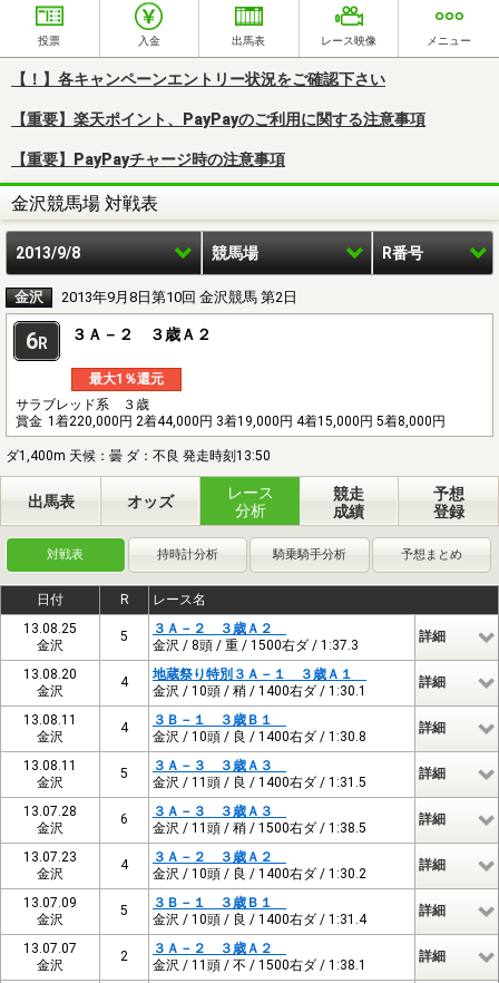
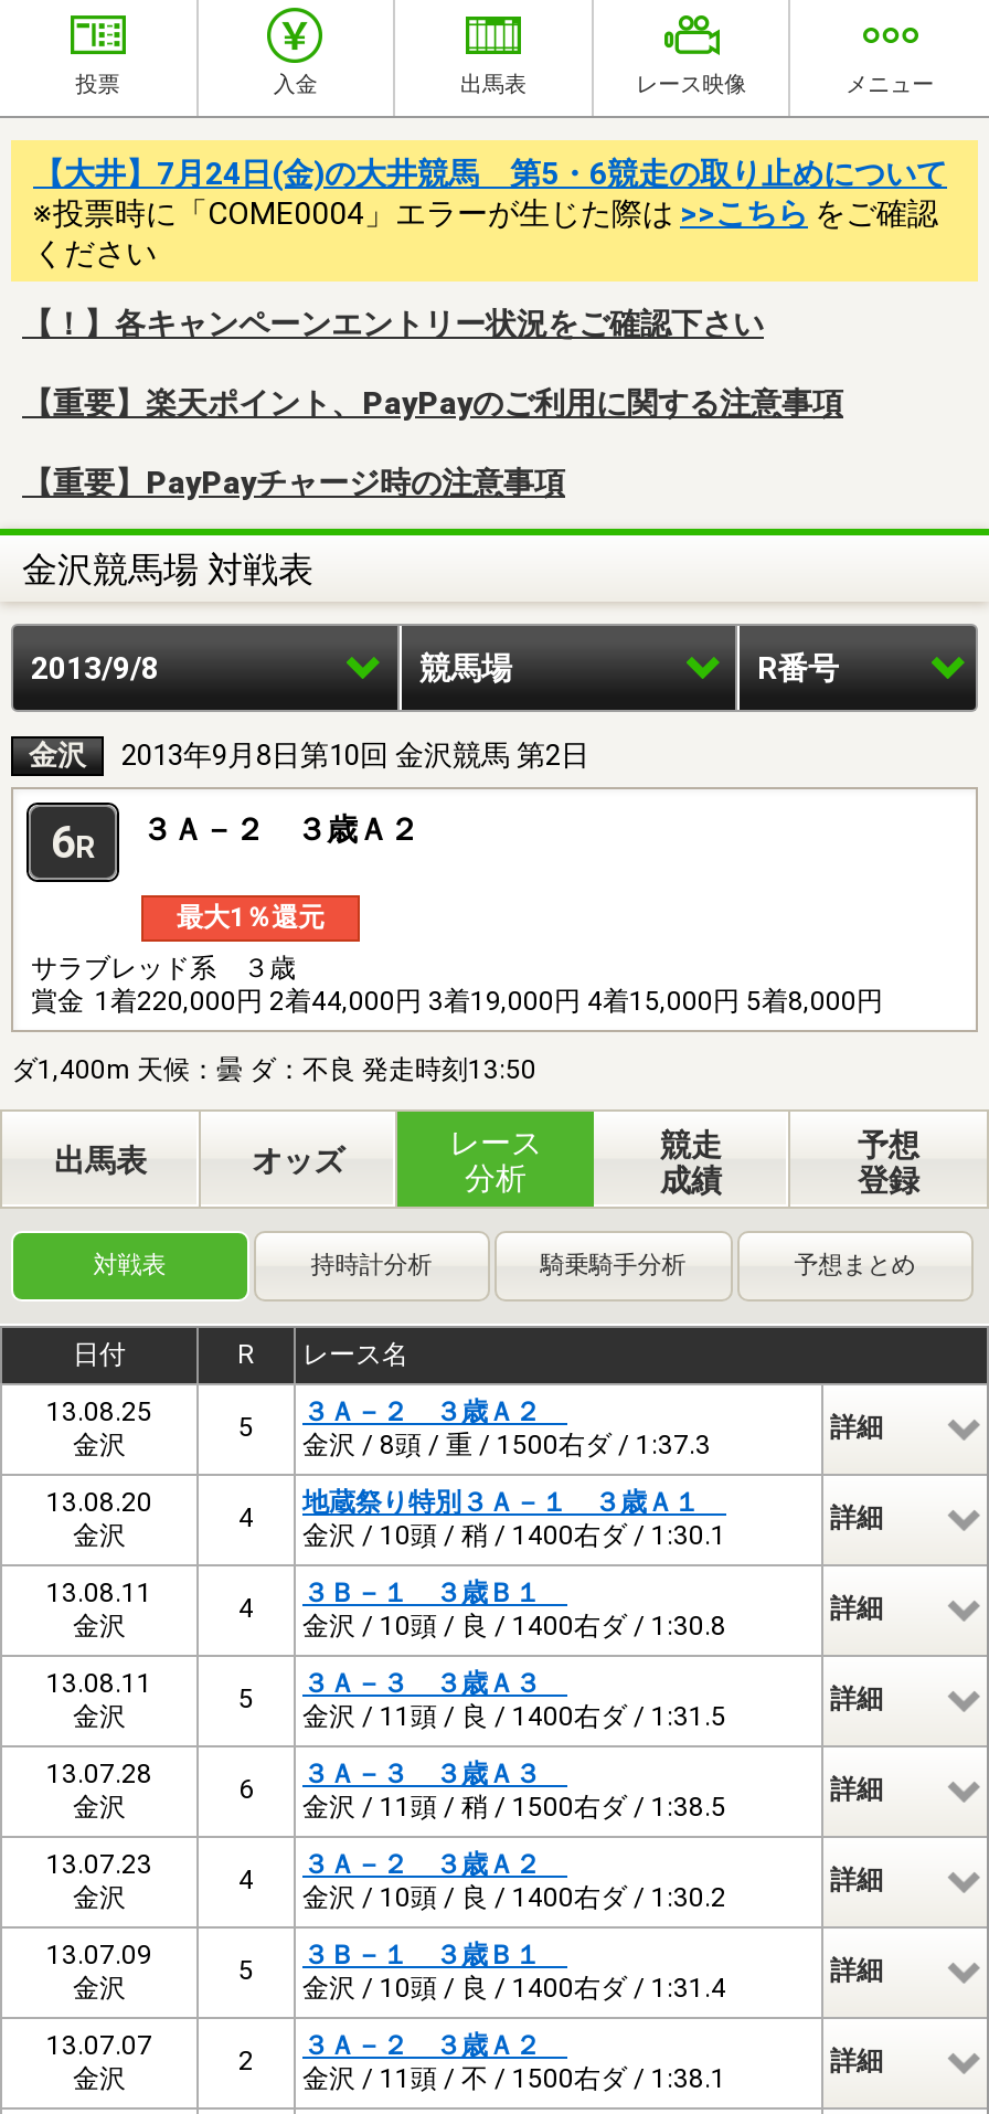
none -> [33,155,947,270] 【大井】7月24日(金)の大井競馬 第5・6競走の取り止めについて | ※投票時に「COME0004」エラーが生じた際は>>こちらをご確認 | ください

